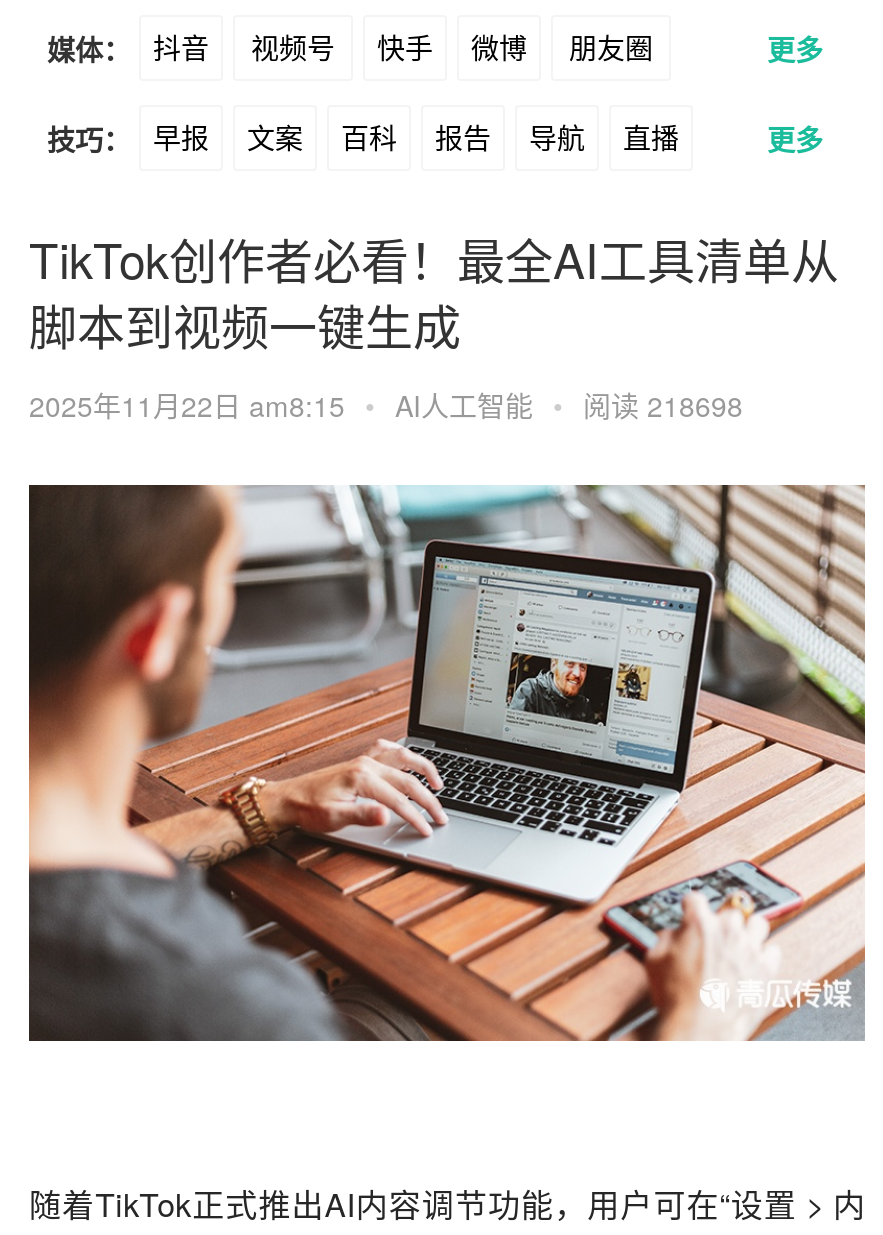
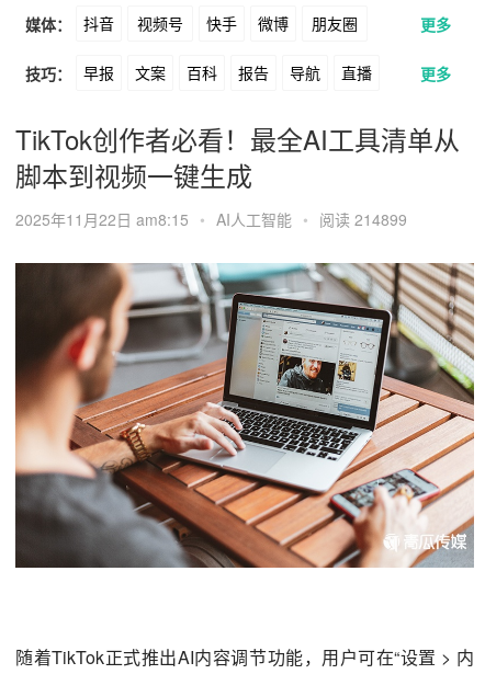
[29,385,743,425] 2025年11月22日 am8:15 • AI人工智能 • 阅读 218698 -> [15,208,407,230] 2025年11月22日 am8:15 • AI人工智能 • 阅读 214899

